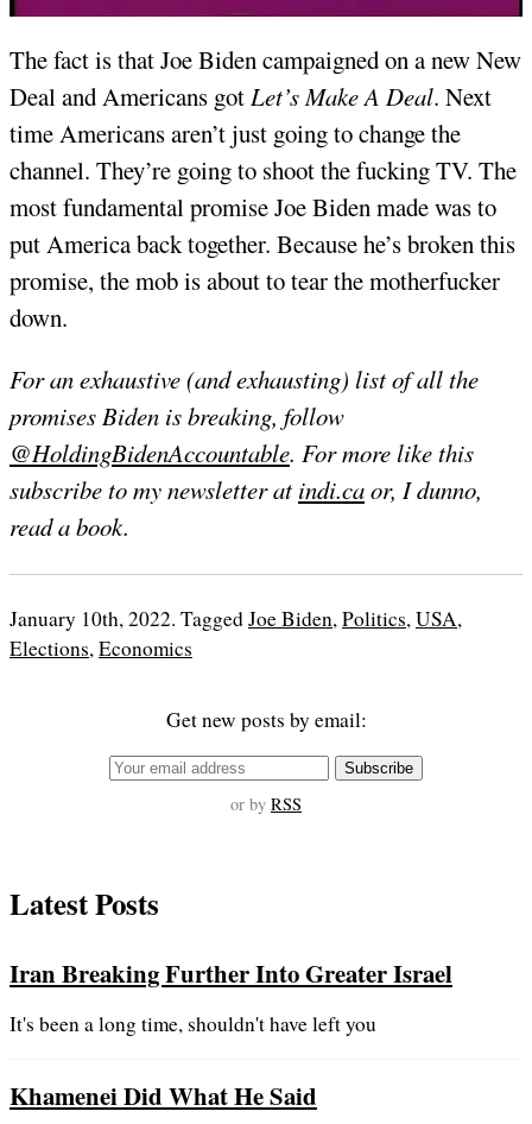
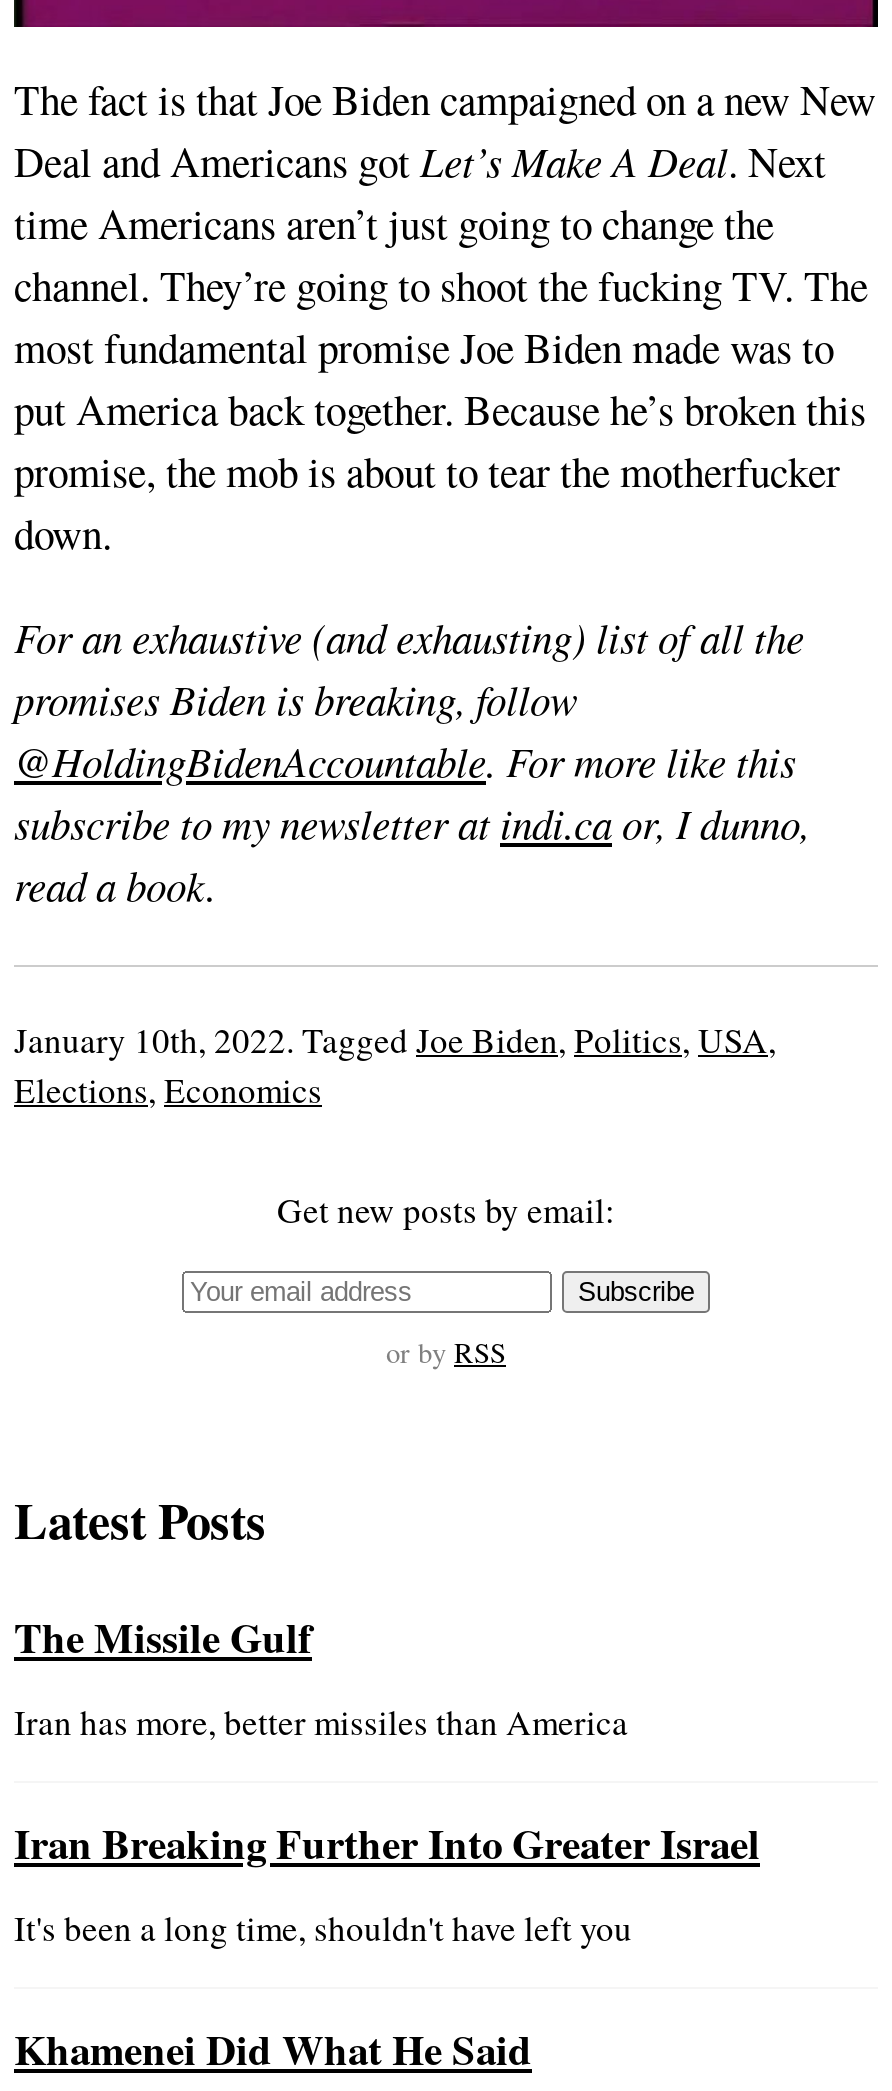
none -> [14,1608,628,1746] The Missile Gulf | Iran has more, better missiles than America

